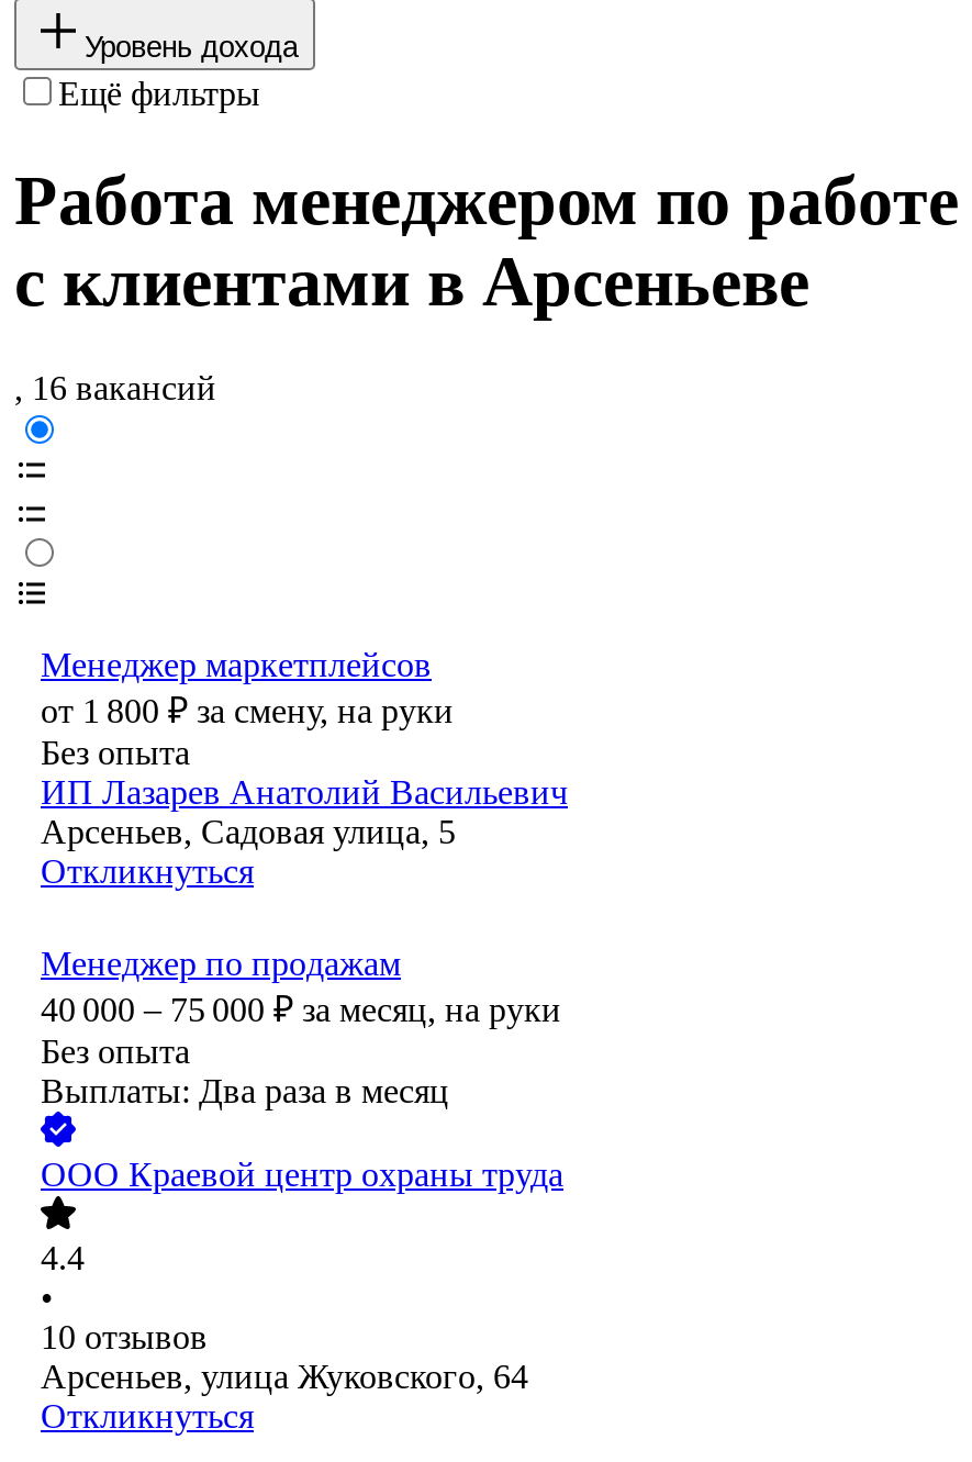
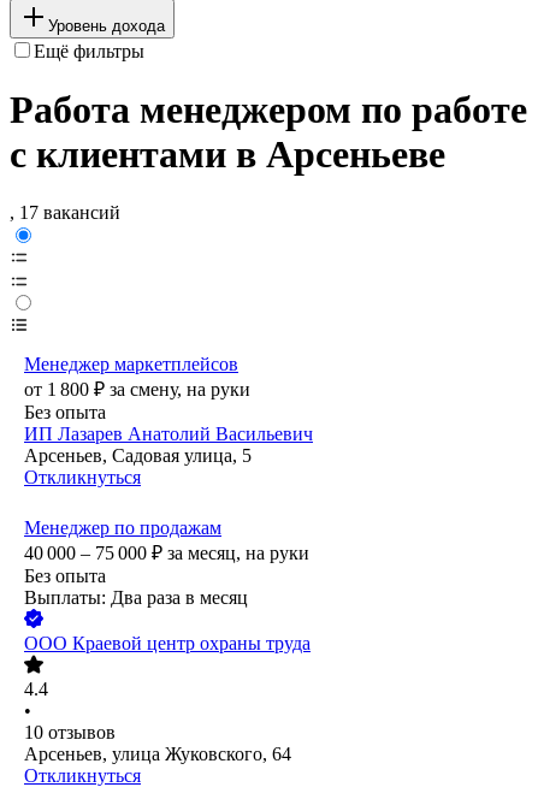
[14,370,216,408] , 16 вакансий -> [10,203,120,223] , 17 вакансий

